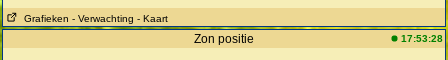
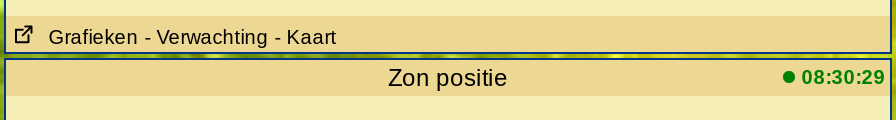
[398,33,443,44] 17:53:28 -> [796,66,886,88] 08:30:29

